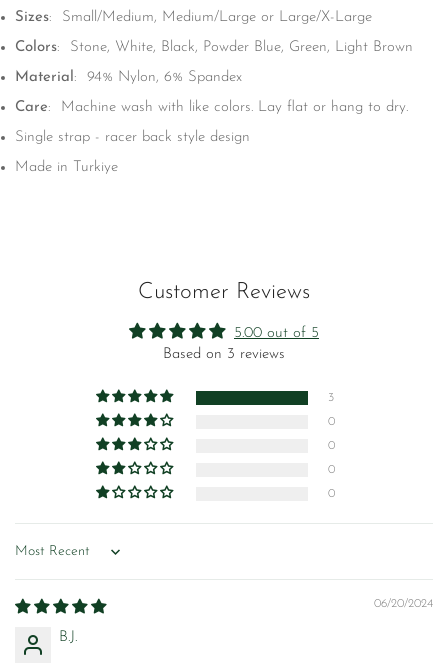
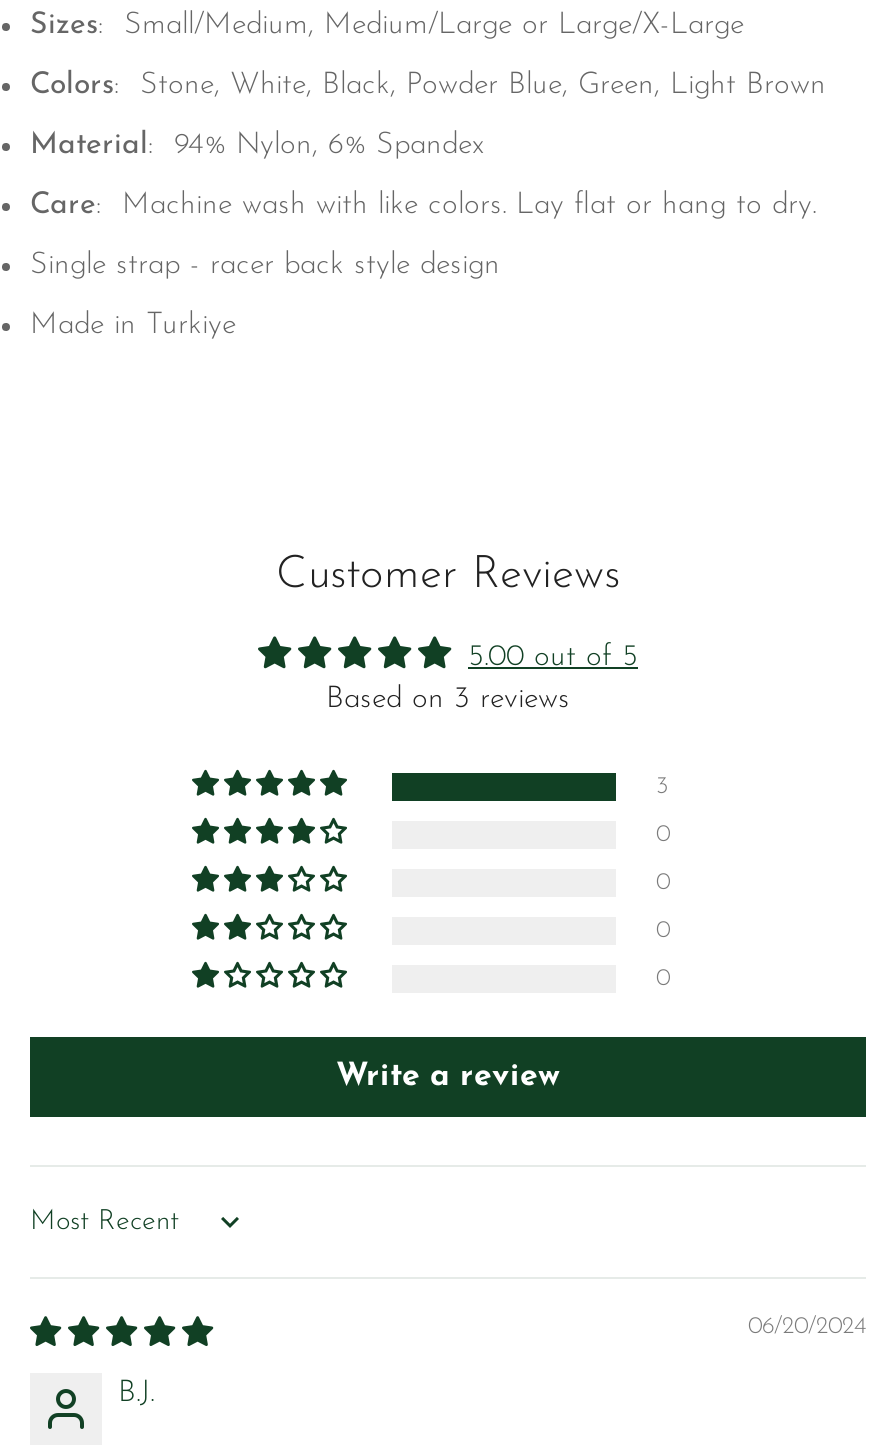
none -> [336,1061,560,1093] Write a review

